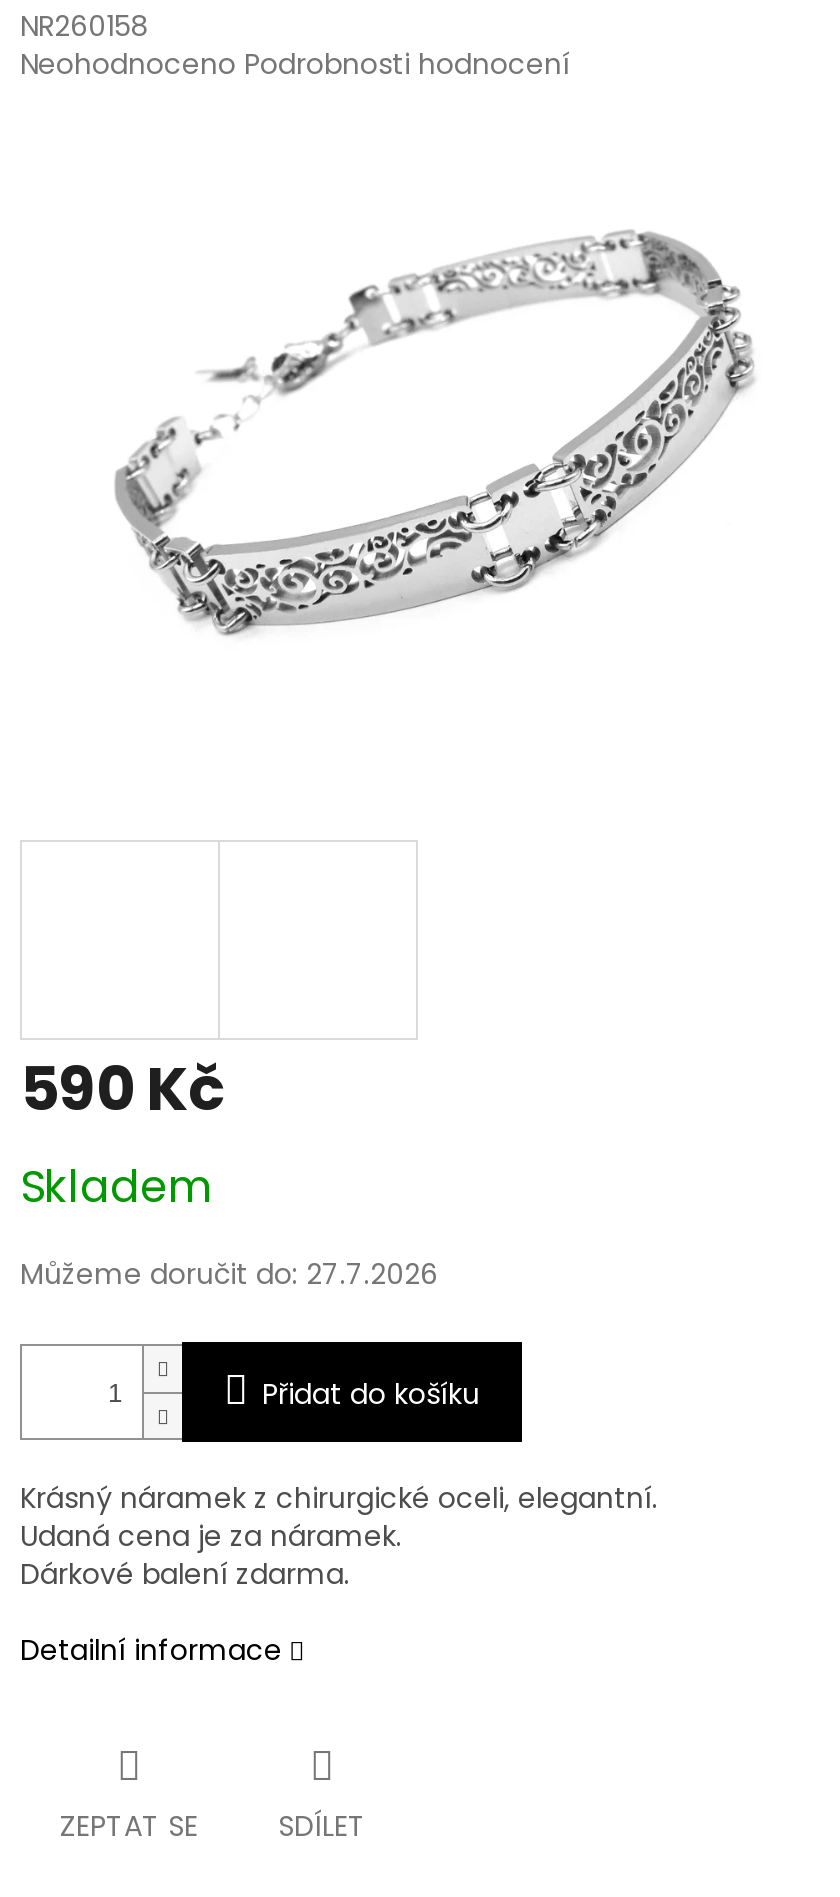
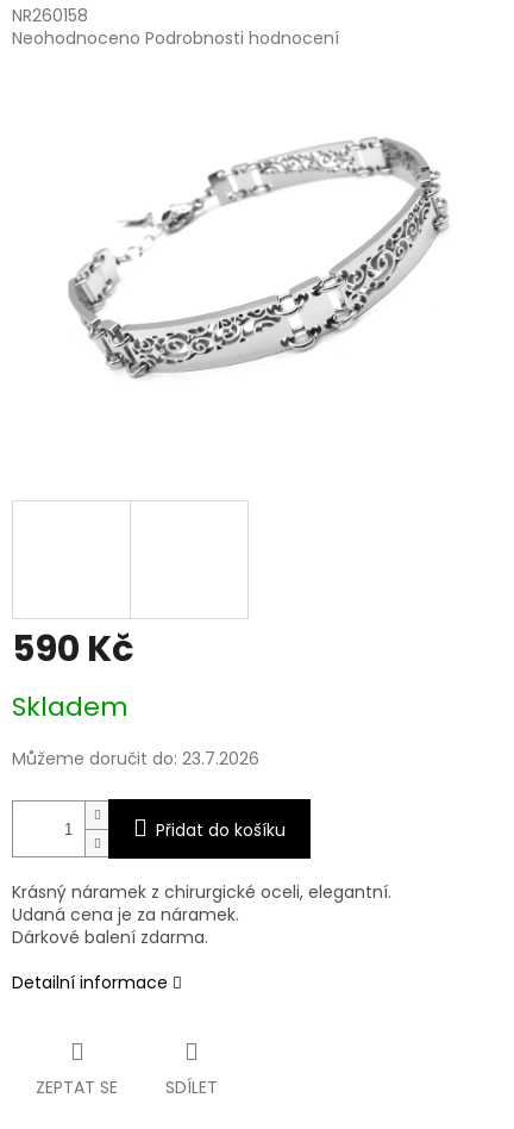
[20,1255,438,1295] Můžeme doručit do: 27.7.2026 -> [12,747,259,771] Můžeme doručit do: 23.7.2026

